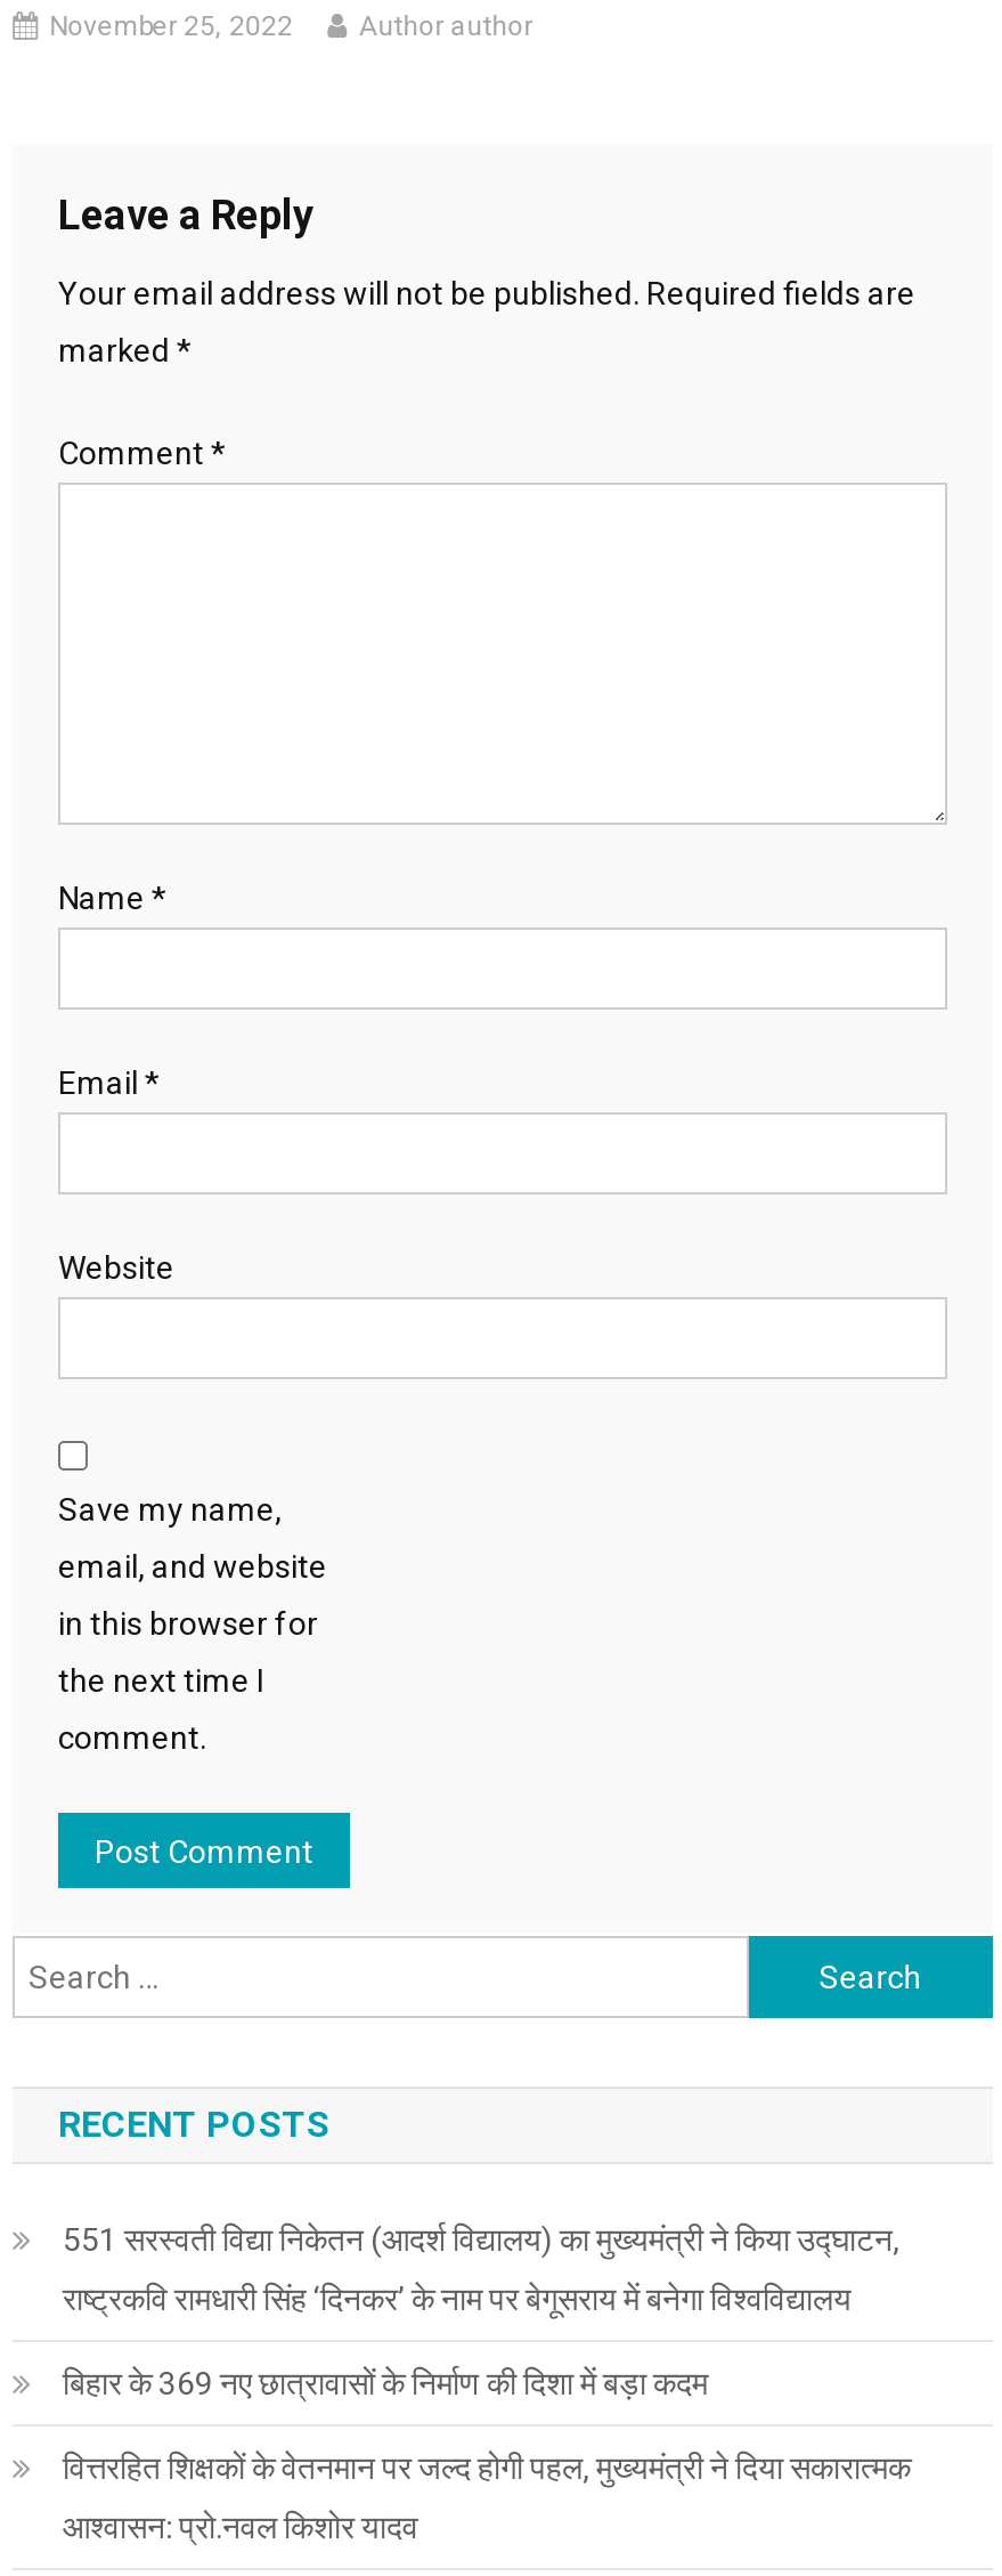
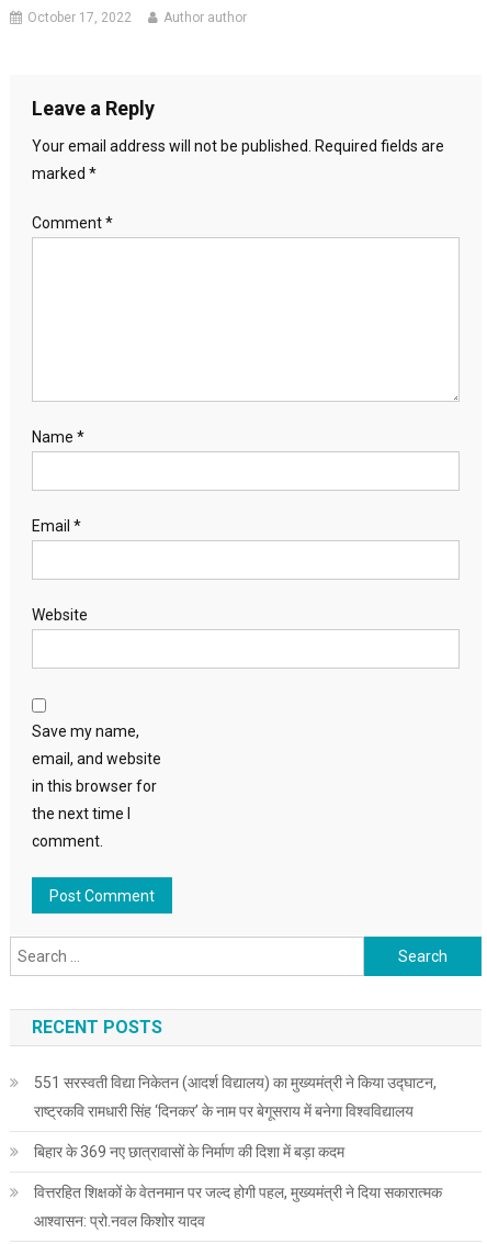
[49,11,293,43] November 25, 2022 -> [28,10,132,25] October 17, 2022

